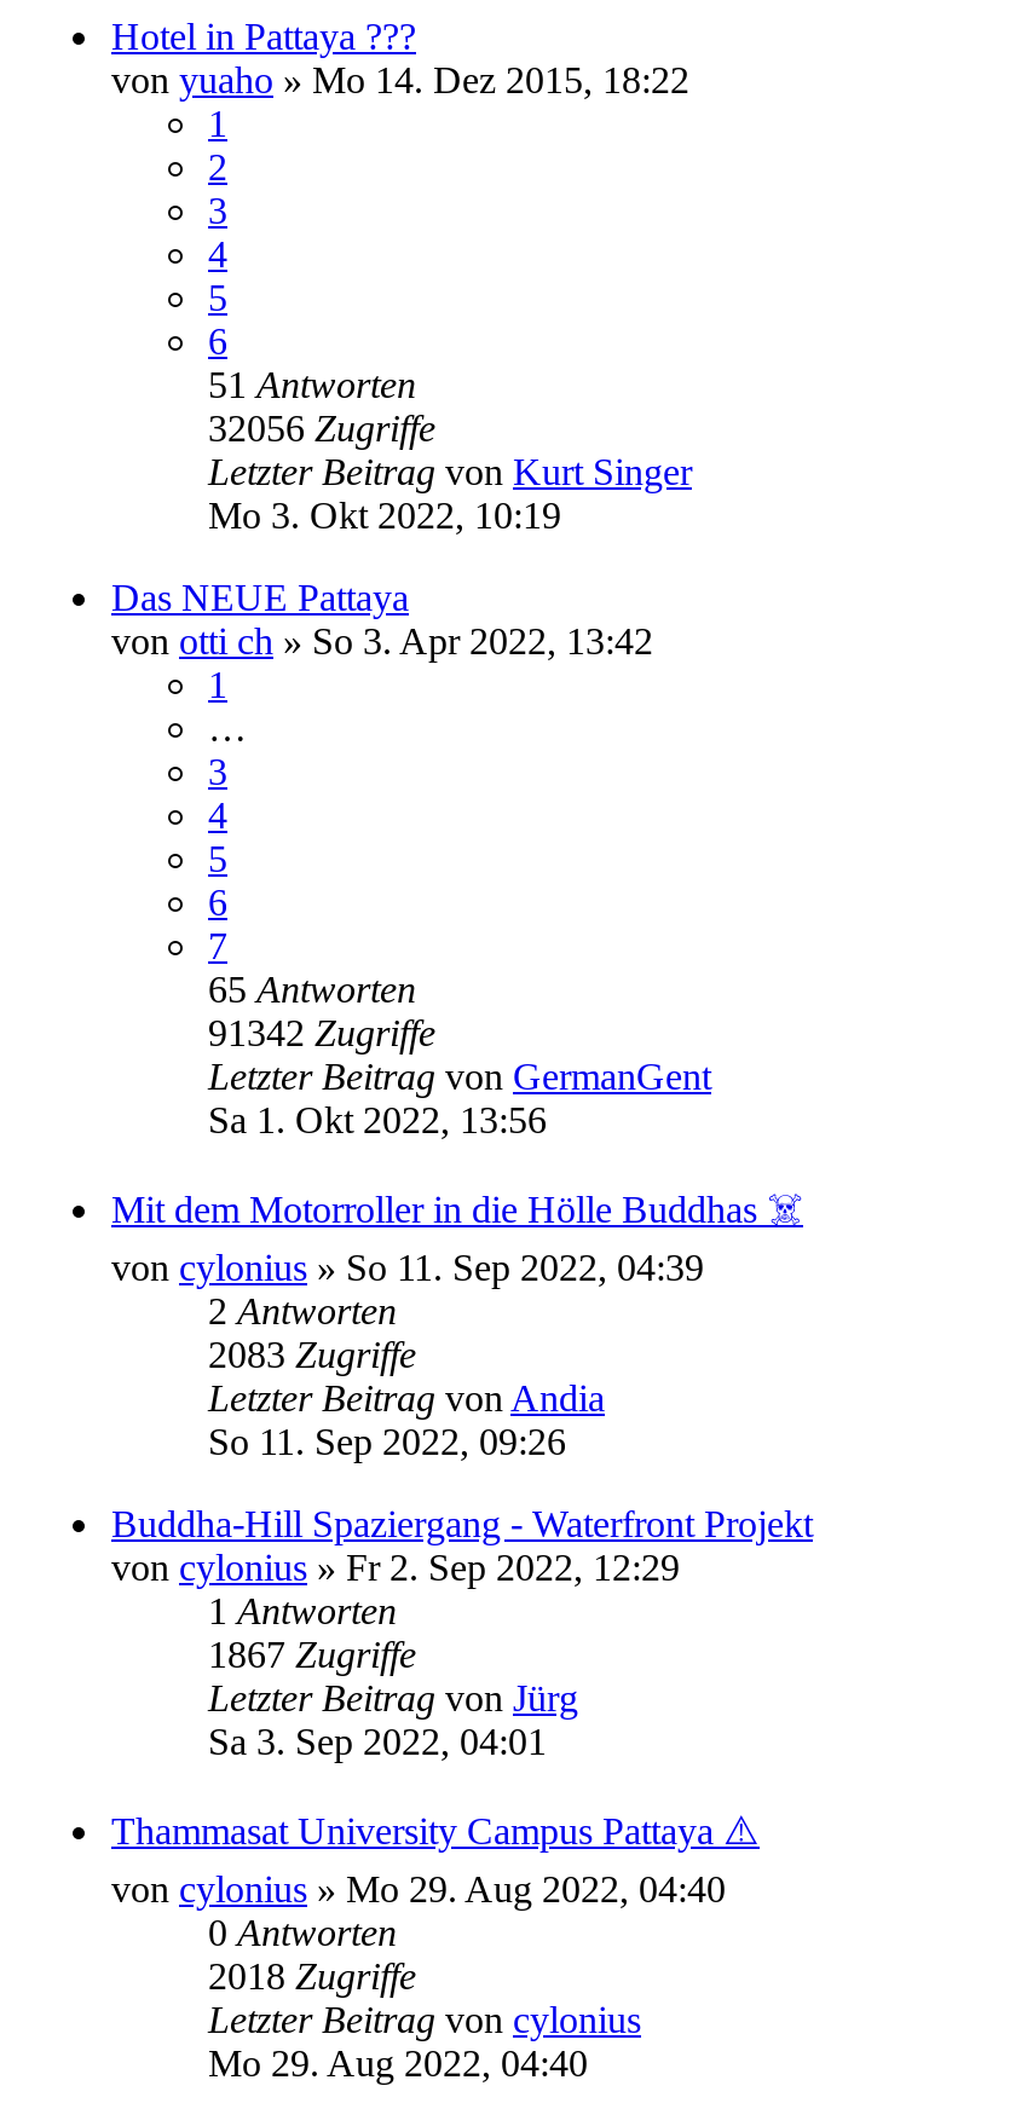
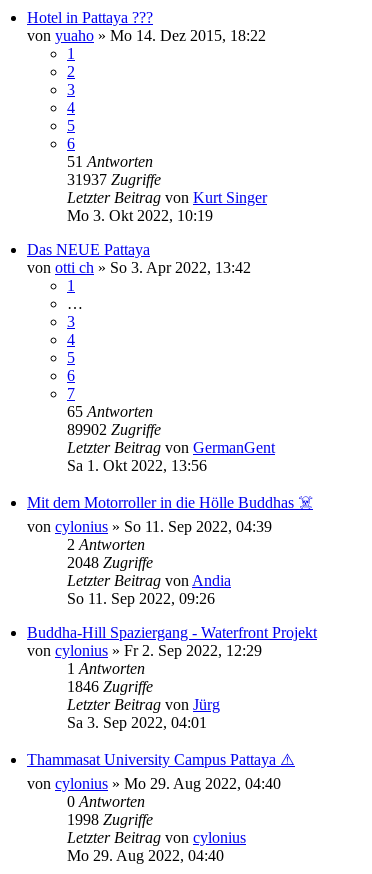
[208,407,435,448] 32056 Zugriffe -> [67,171,161,188] 31937 Zugriffe
[208,1012,435,1053] 91342 Zugriffe -> [67,421,161,438] 89902 Zugriffe
[208,1333,416,1374] 2083 Zugriffe -> [67,554,153,571] 2048 Zugriffe
[208,1633,416,1674] 1867 Zugriffe -> [67,678,153,695] 1846 Zugriffe
[208,1955,416,1996] 2018 Zugriffe -> [67,811,153,828] 1998 Zugriffe

